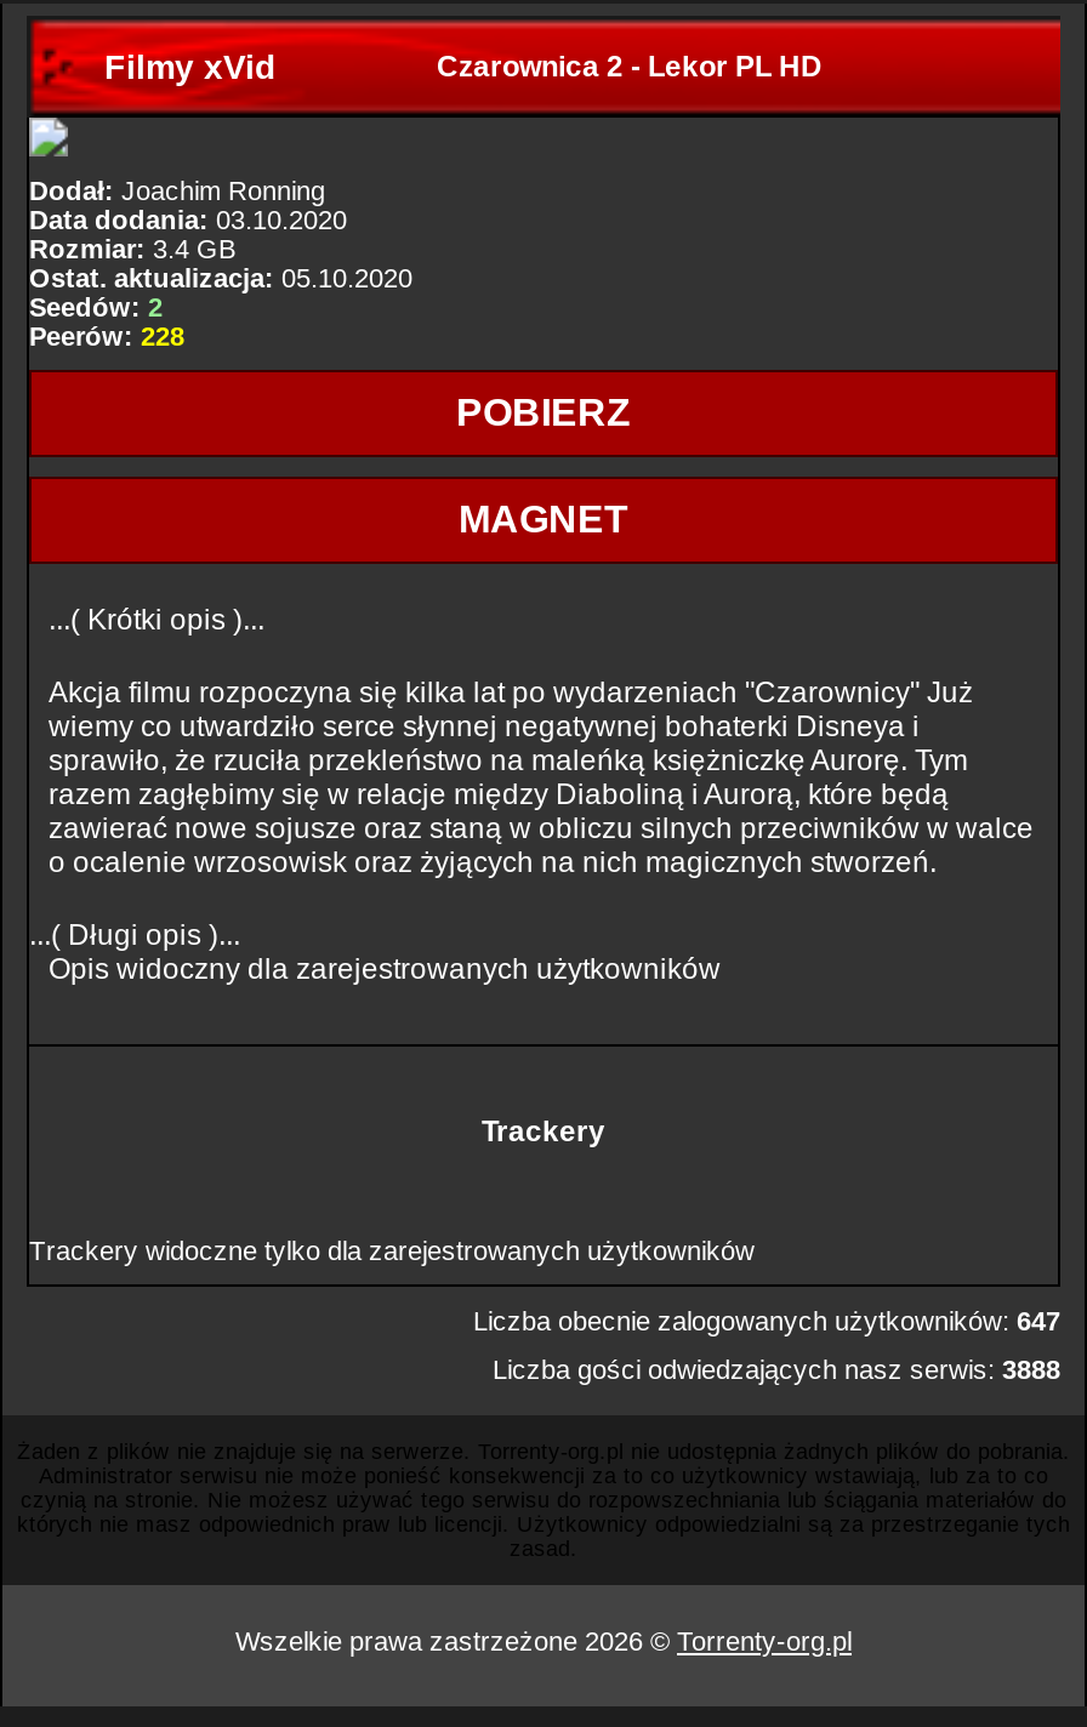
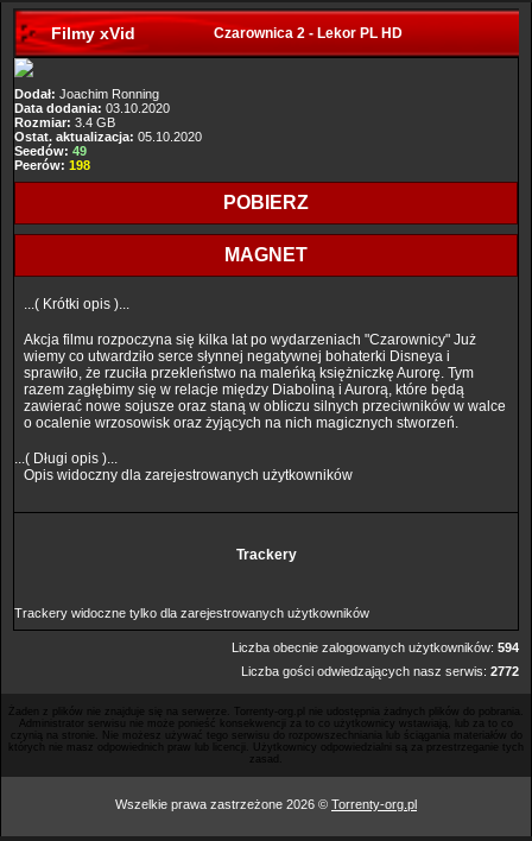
[29,293,163,323] Seedów: 2 -> [14,144,87,159] Seedów: 49
[29,323,184,352] Peerów: 228 -> [14,159,90,173] Peerów: 198
[473,1307,1060,1336] Liczba obecnie zalogowanych użytkowników: 647 -> [232,641,519,655] Liczba obecnie zalogowanych użytkowników: 594
[493,1356,1060,1385] Liczba gości odwiedzających nasz serwis: 3888 -> [241,664,519,679] Liczba gości odwiedzających nasz serwis: 2772

